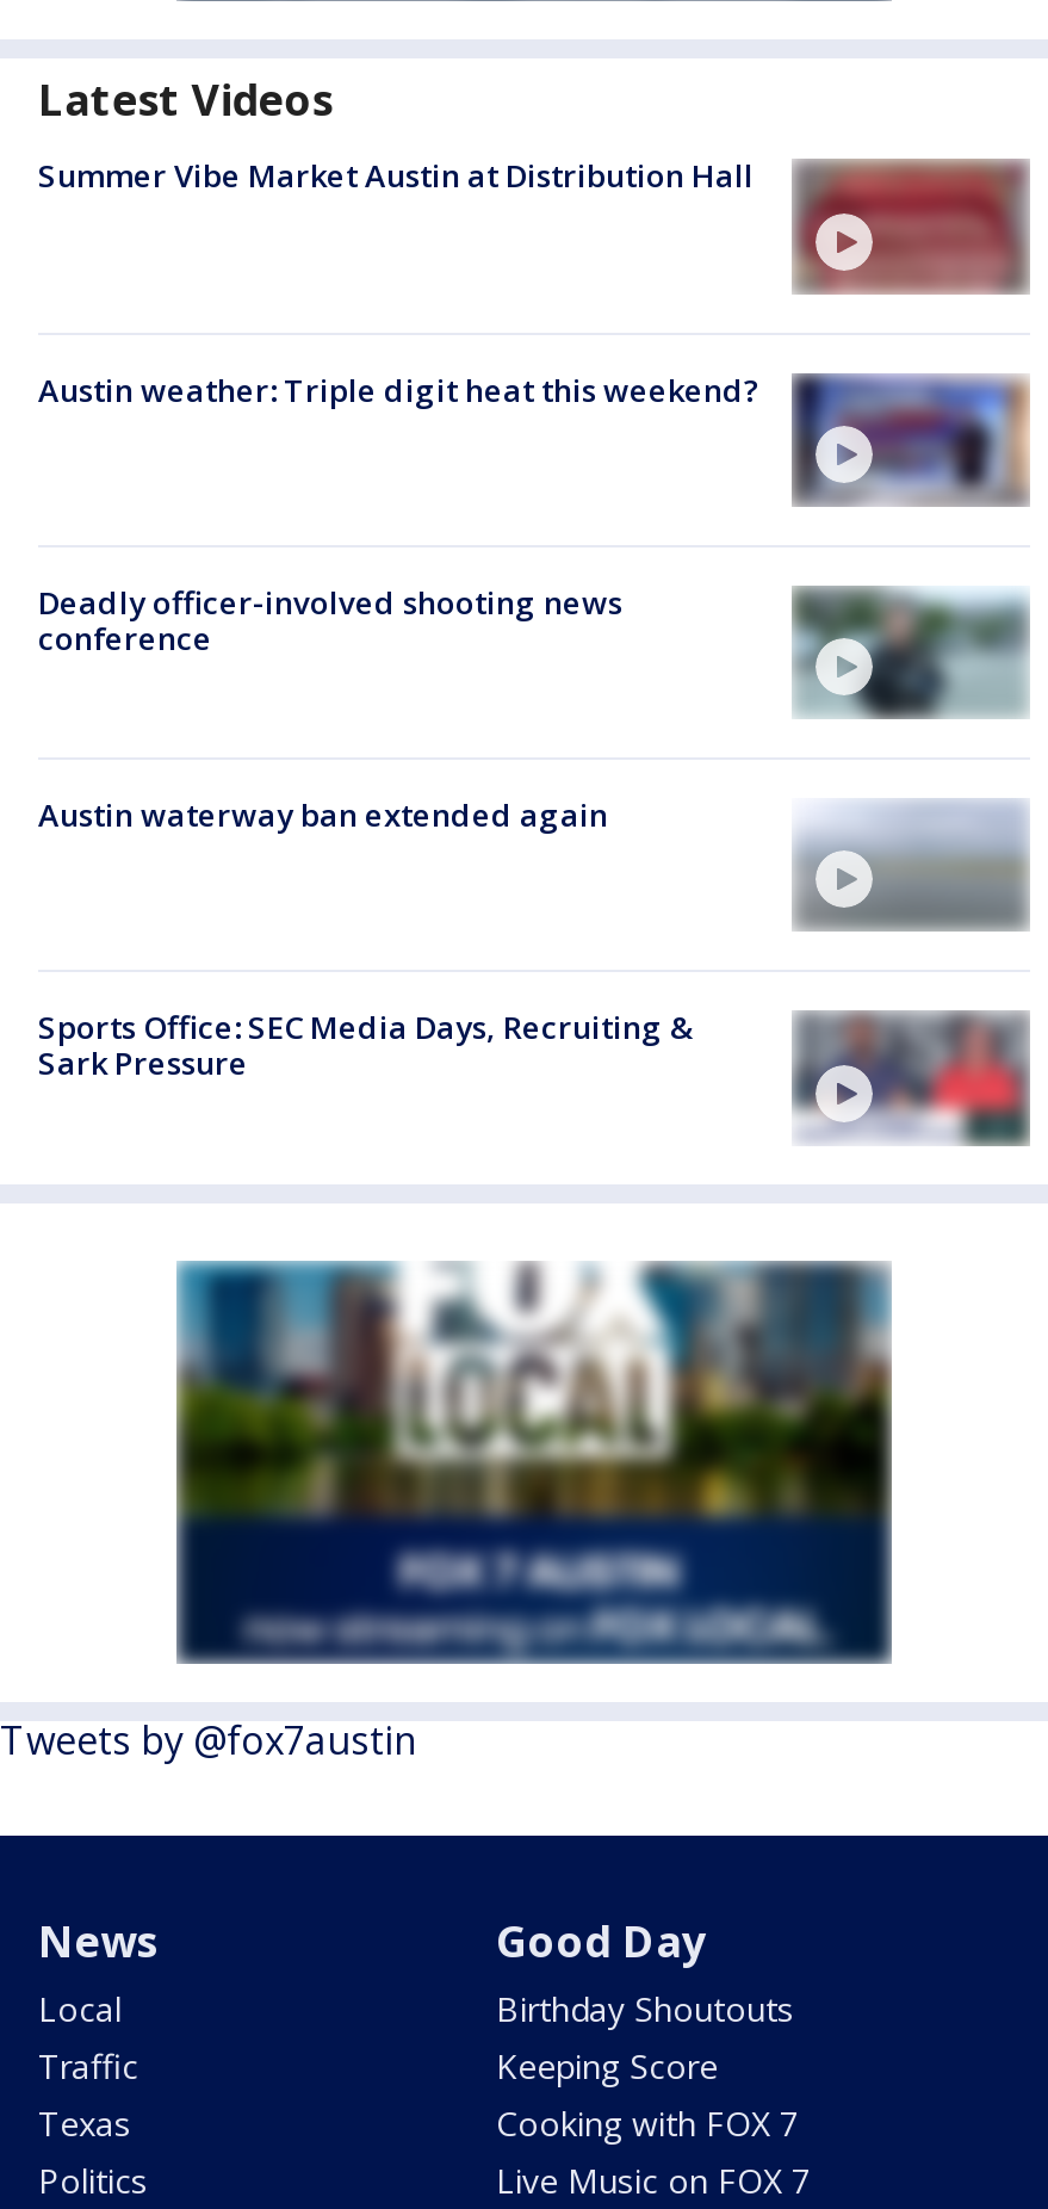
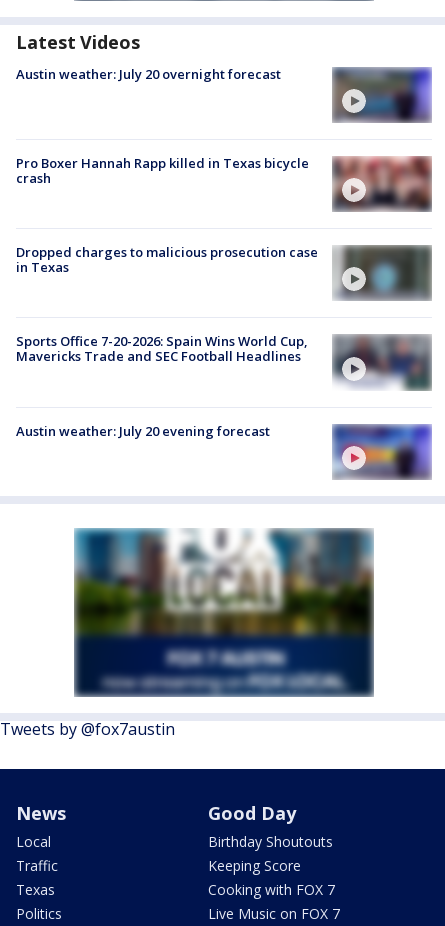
[38,154,754,197] Summer Vibe Market Austin at Distribution Hall -> [16,65,281,83] Austin weather: July 20 overnight forecast
[799,157,1030,293] [image] -> [334,67,432,123] [image]
[38,367,1030,501] [image] | Austin weather: Triple digit heat this weekend? -> [16,154,432,211] [image] | Pro Boxer Hannah Rapp killed in Texas bicycle | crash
[38,580,622,659] Deadly officer-involved shooting news | conference -> [16,243,318,276] Dropped charges to malicious prosecution case | in Texas
[794,584,1028,716] [image] -> [334,244,432,300] [image]
[38,793,608,836] Austin waterway ban extended again -> [16,332,308,365] Sports Office 7-20-2026: Spain Wins World Cup, | Mavericks Trade and SEC Football Headlines
[792,799,1025,933] [image] -> [332,334,431,390] [image]
[38,1006,694,1085] Sports Office: SEC Media Days, Recruiting & | Sark Pressure -> [16,422,270,440] Austin weather: July 20 evening forecast
[794,1011,1030,1145] [image] -> [332,425,432,480] [image]

